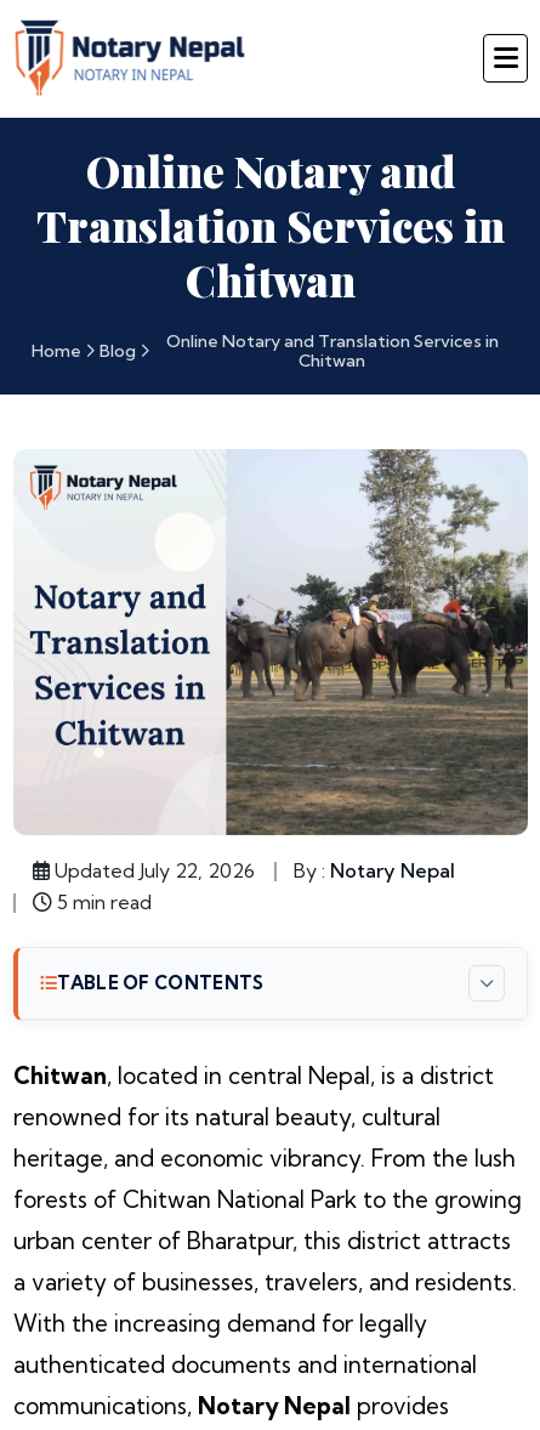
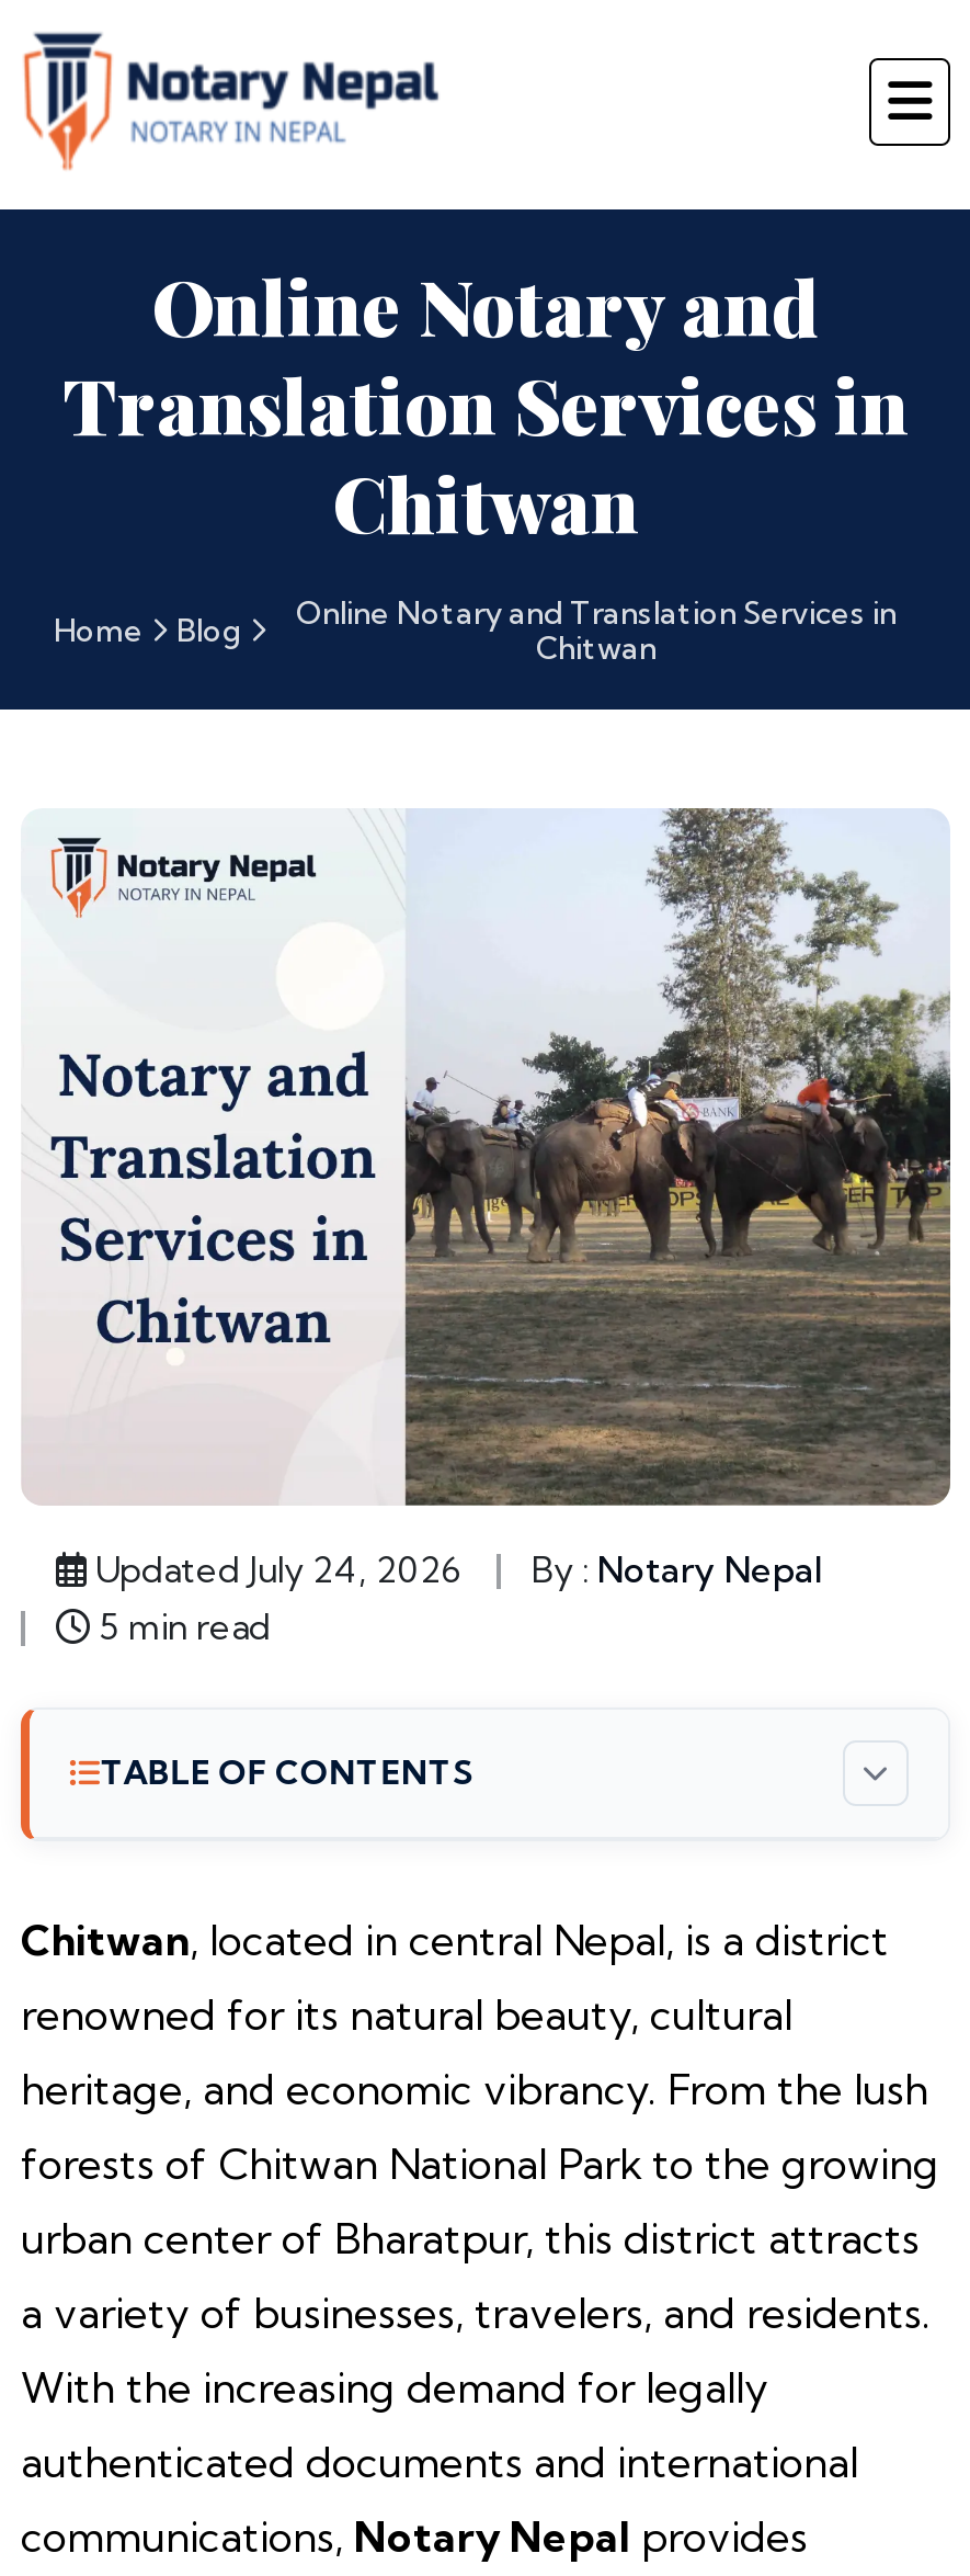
[50,858,455,883] Updated July 22, 2026 By : Notary Nepal -> [87,1547,823,1591] Updated July 24, 2026 By : Notary Nepal

